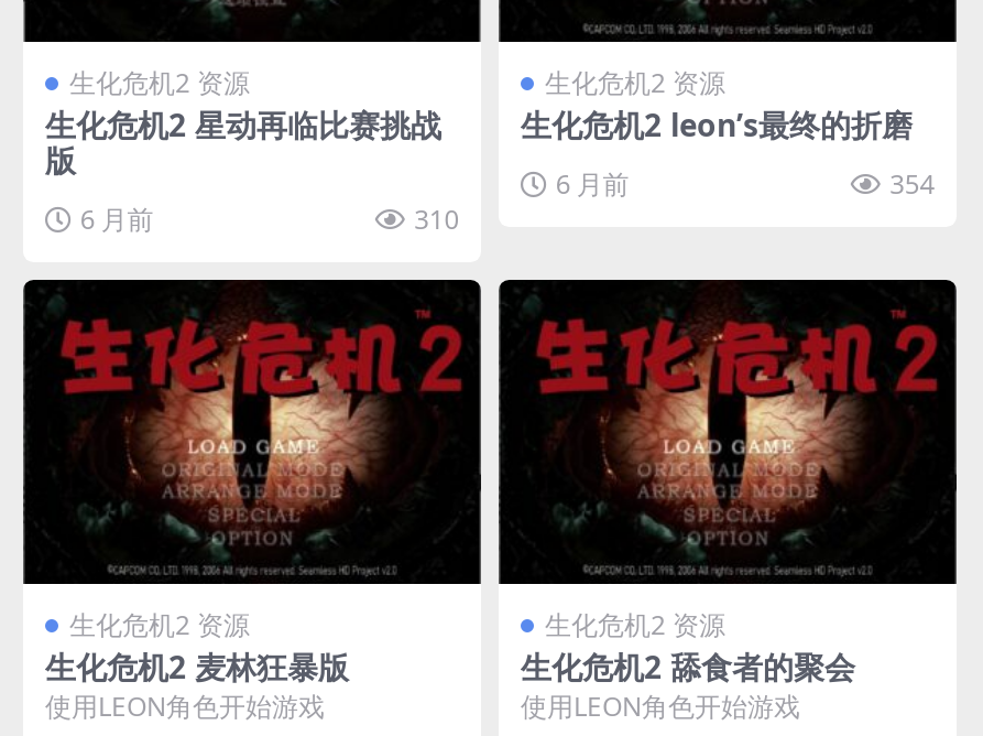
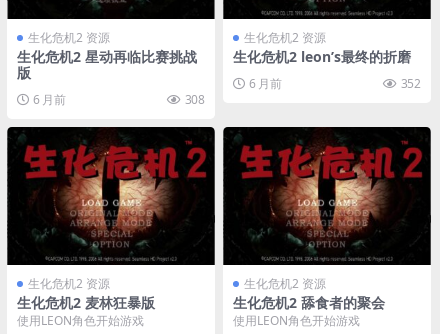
[890,164,935,202] 354 -> [401,75,421,92] 352
[414,200,459,237] 310 -> [185,91,205,108] 308

